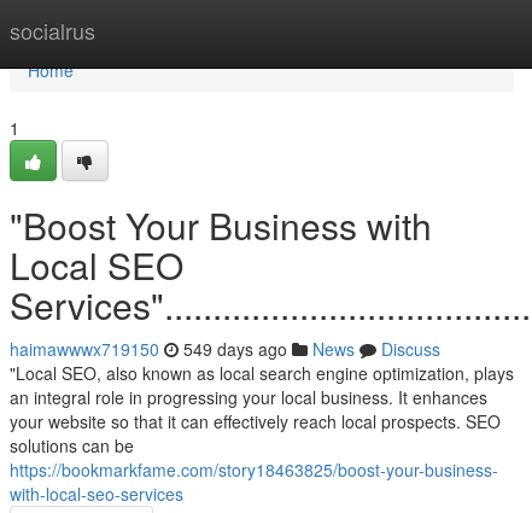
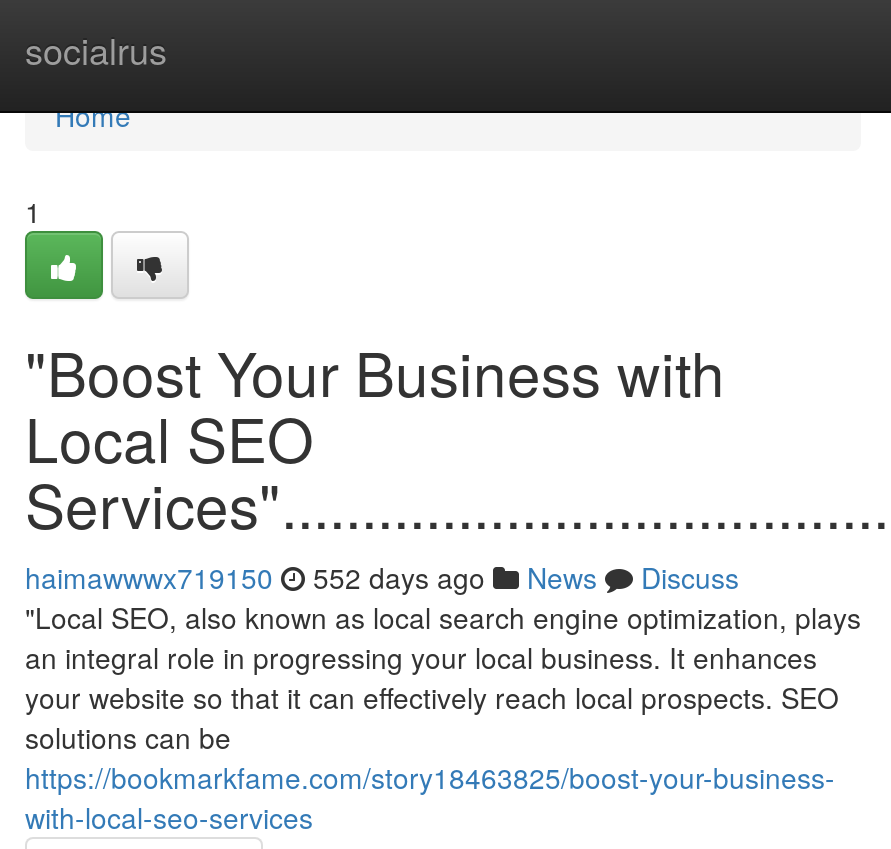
[10,337,440,361] haimawwwx719150 549 days ago News Discuss -> [25,557,739,597] haimawwwx719150 552 days ago News Discuss

